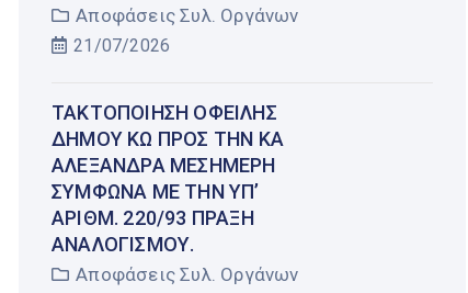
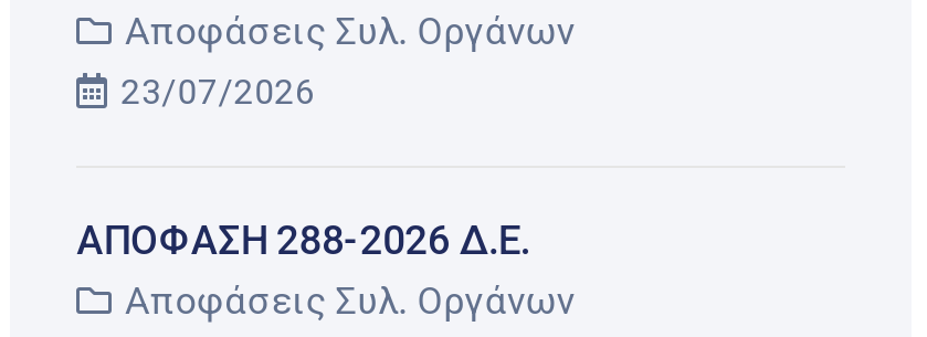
[74,36,170,56] 21/07/2026 -> [121,72,315,114] 23/07/2026
[52,101,284,256] ΤΑΚΤΟΠΟΊΗΣΗ ΟΦΕΙΛΉΣ | ΔΉΜΟΥ ΚΩ ΠΡΟΣ ΤΗΝ ΚΑ | ΑΛΕΞΆΝΔΡΑ ΜΕΣΗΜΈΡΗ | ΣΎΜΦΩΝΑ ΜΕ ΤΗΝ ΥΠ’ | ΑΡΙΘΜ. 220/93 ΠΡΆΞΗ | ΑΝΑΛΟΓΙΣΜΟΎ. -> [76,217,530,264] ΑΠΌΦΑΣΗ 288-2026 Δ.Ε.

